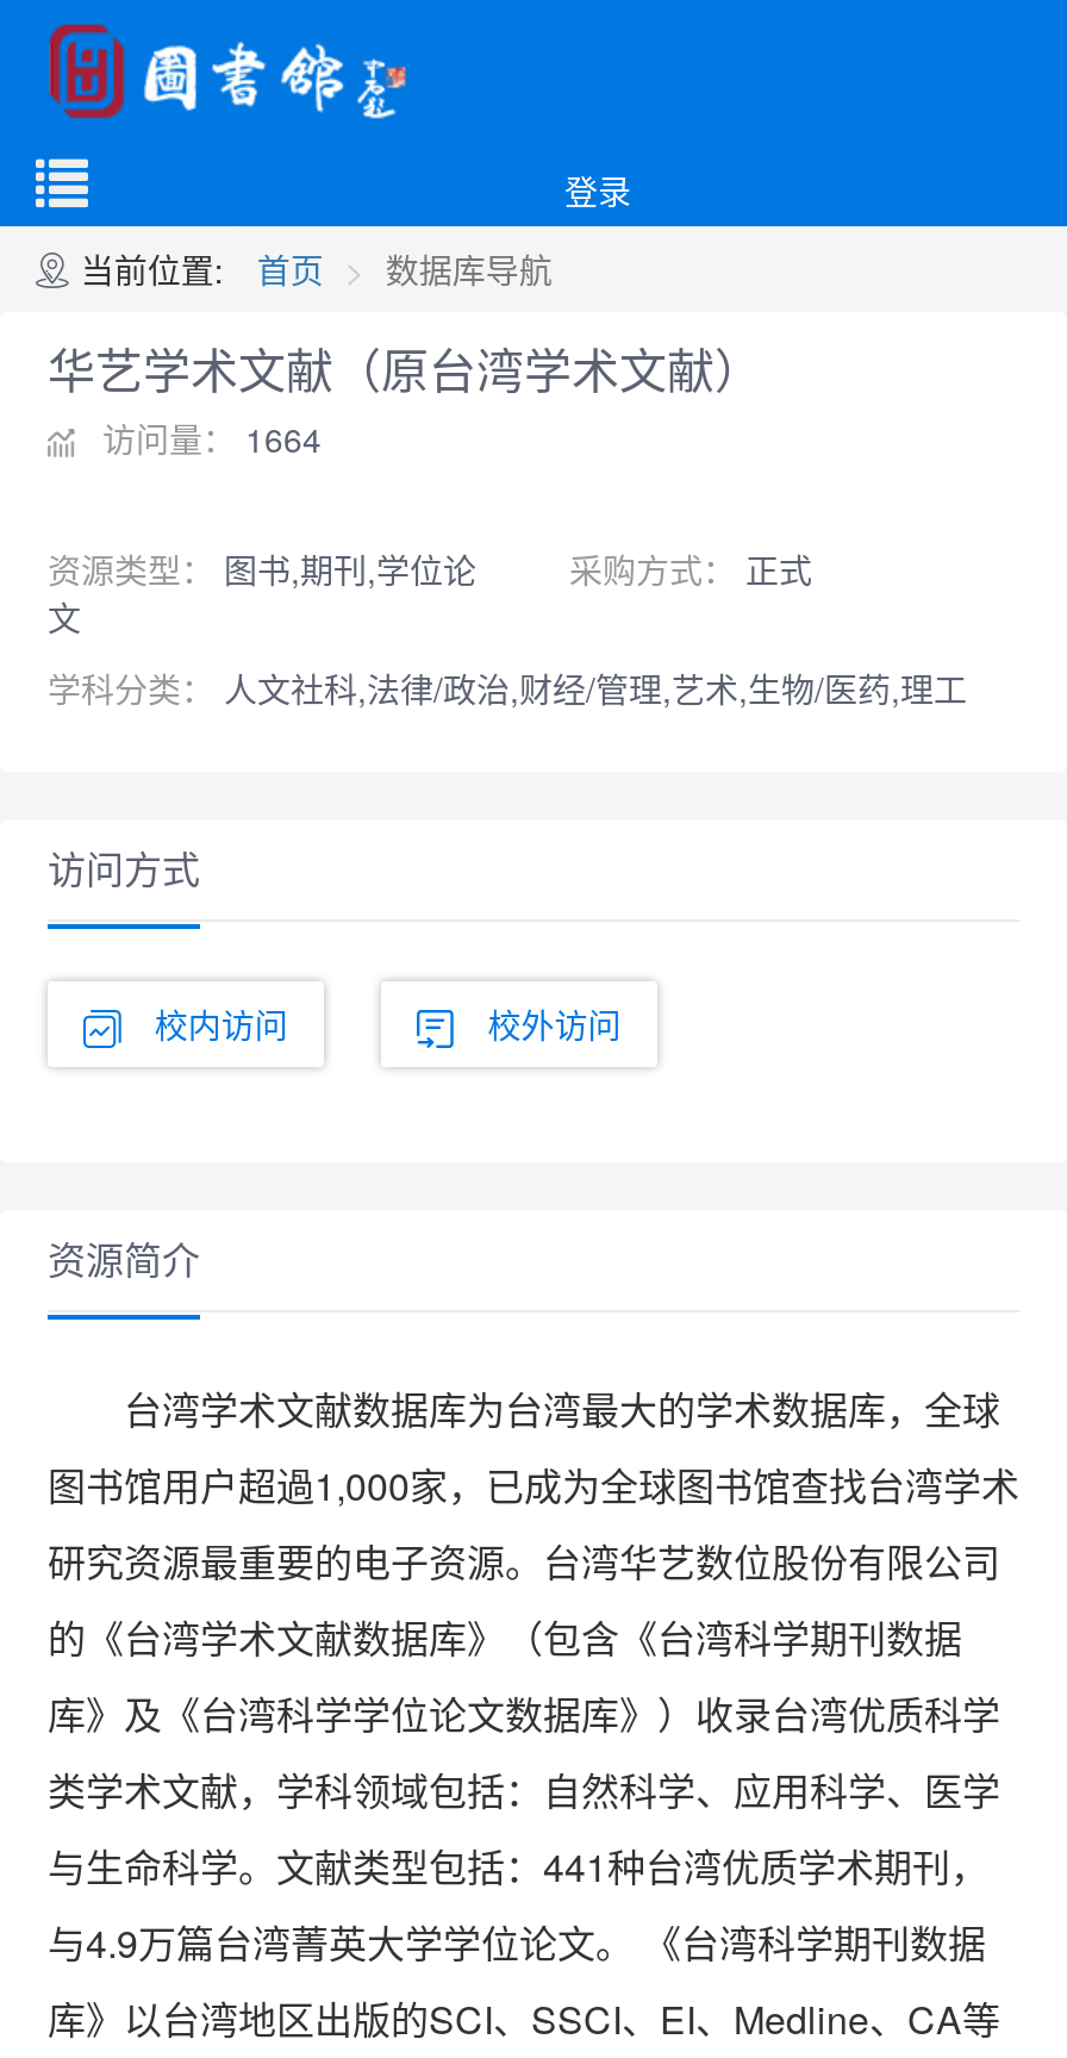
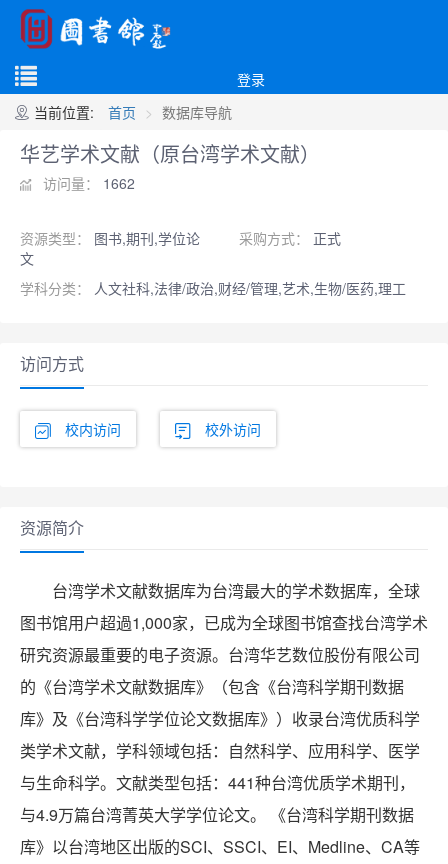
[93,414,322,462] 访问量： 1664 -> [39,173,135,193] 访问量： 1662

